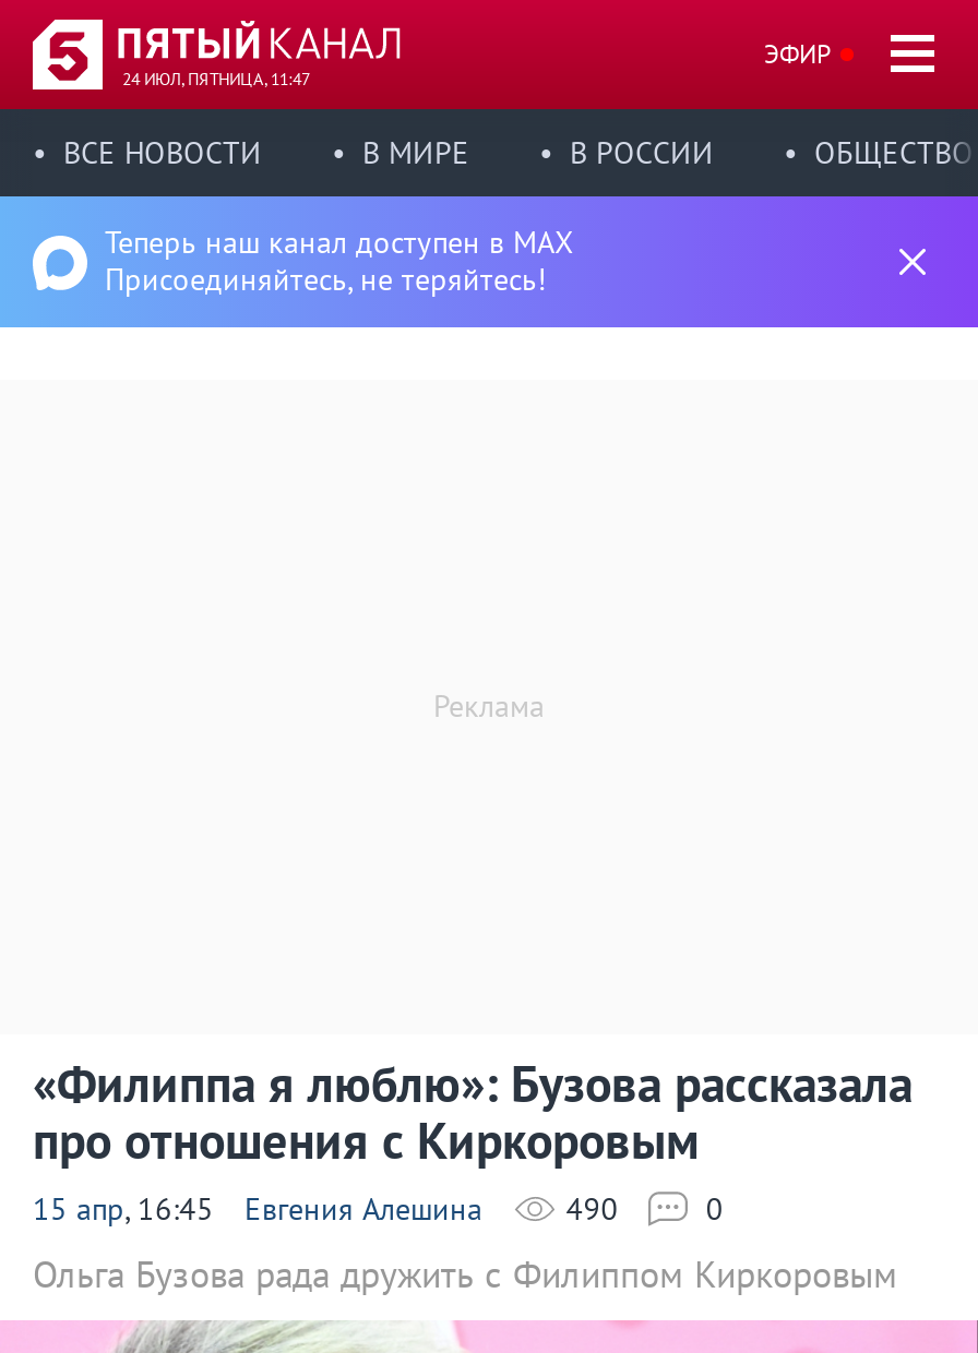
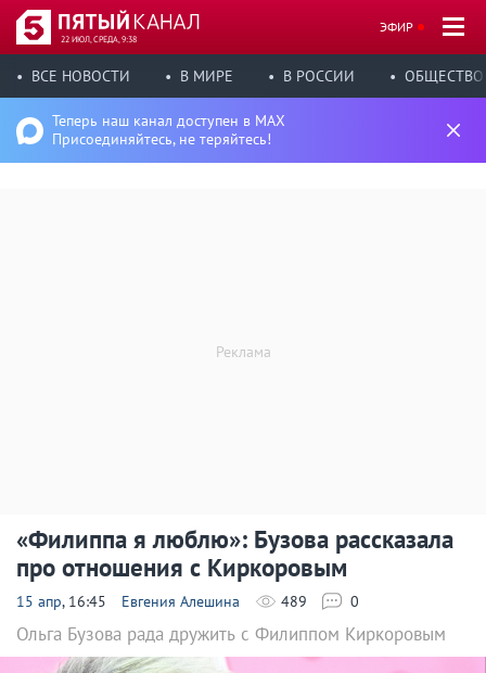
[122,68,310,89] 24 ИЮЛ, ПЯТНИЦА, 11:47 -> [61,34,137,45] 22 ИЮЛ, СРЕДА, 9:38
[566,1189,618,1229] 490 -> [281,592,307,611] 489

